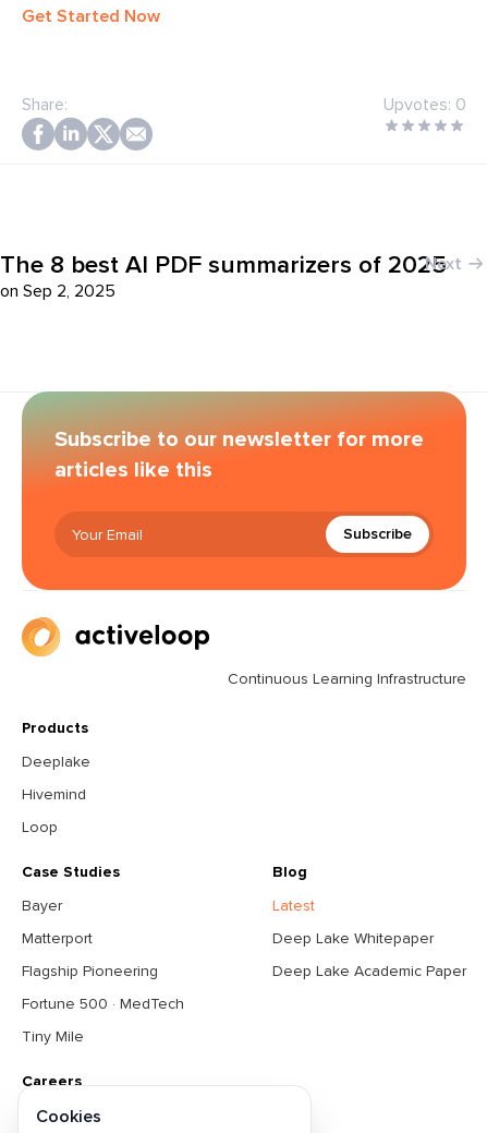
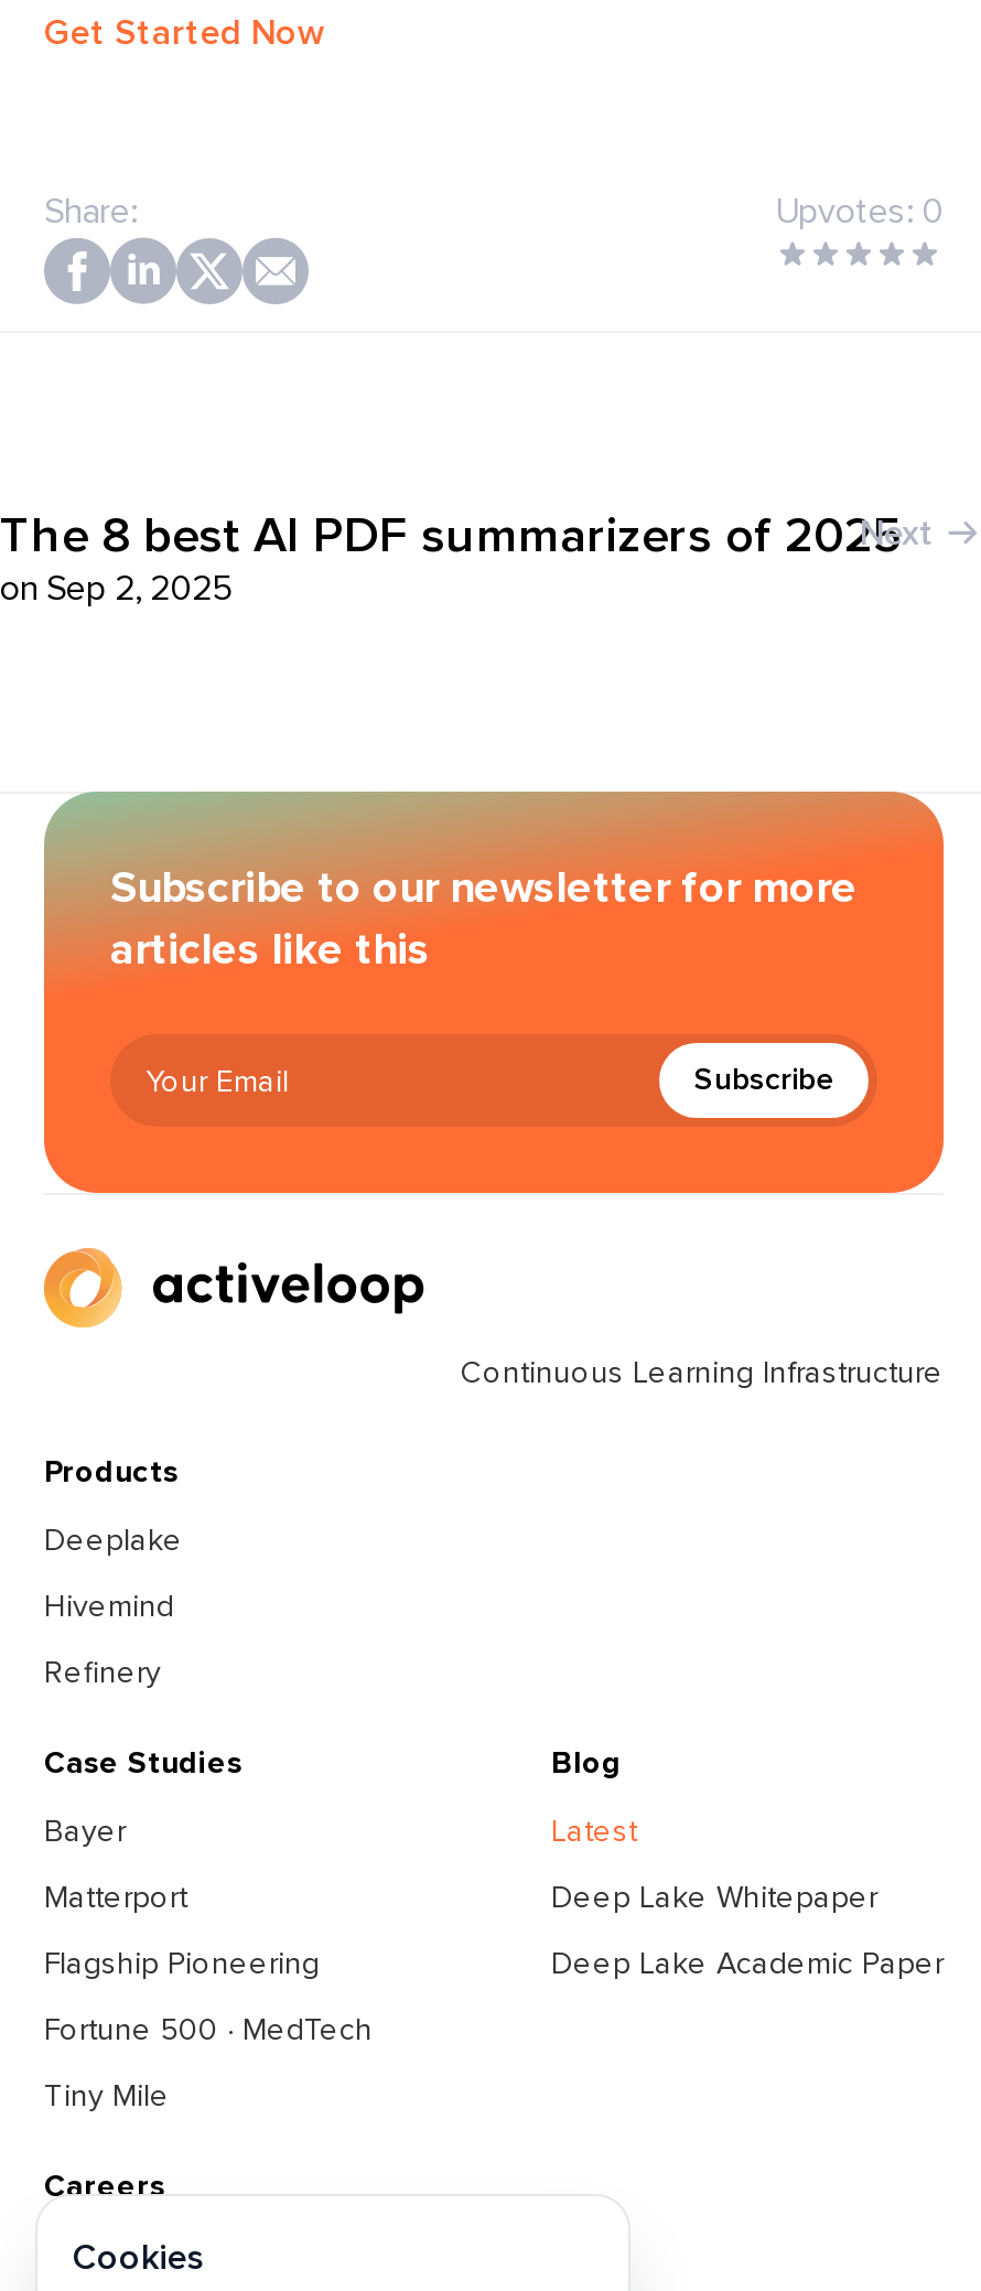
[22,818,58,837] Loop -> [44,1654,161,1692] Refinery

